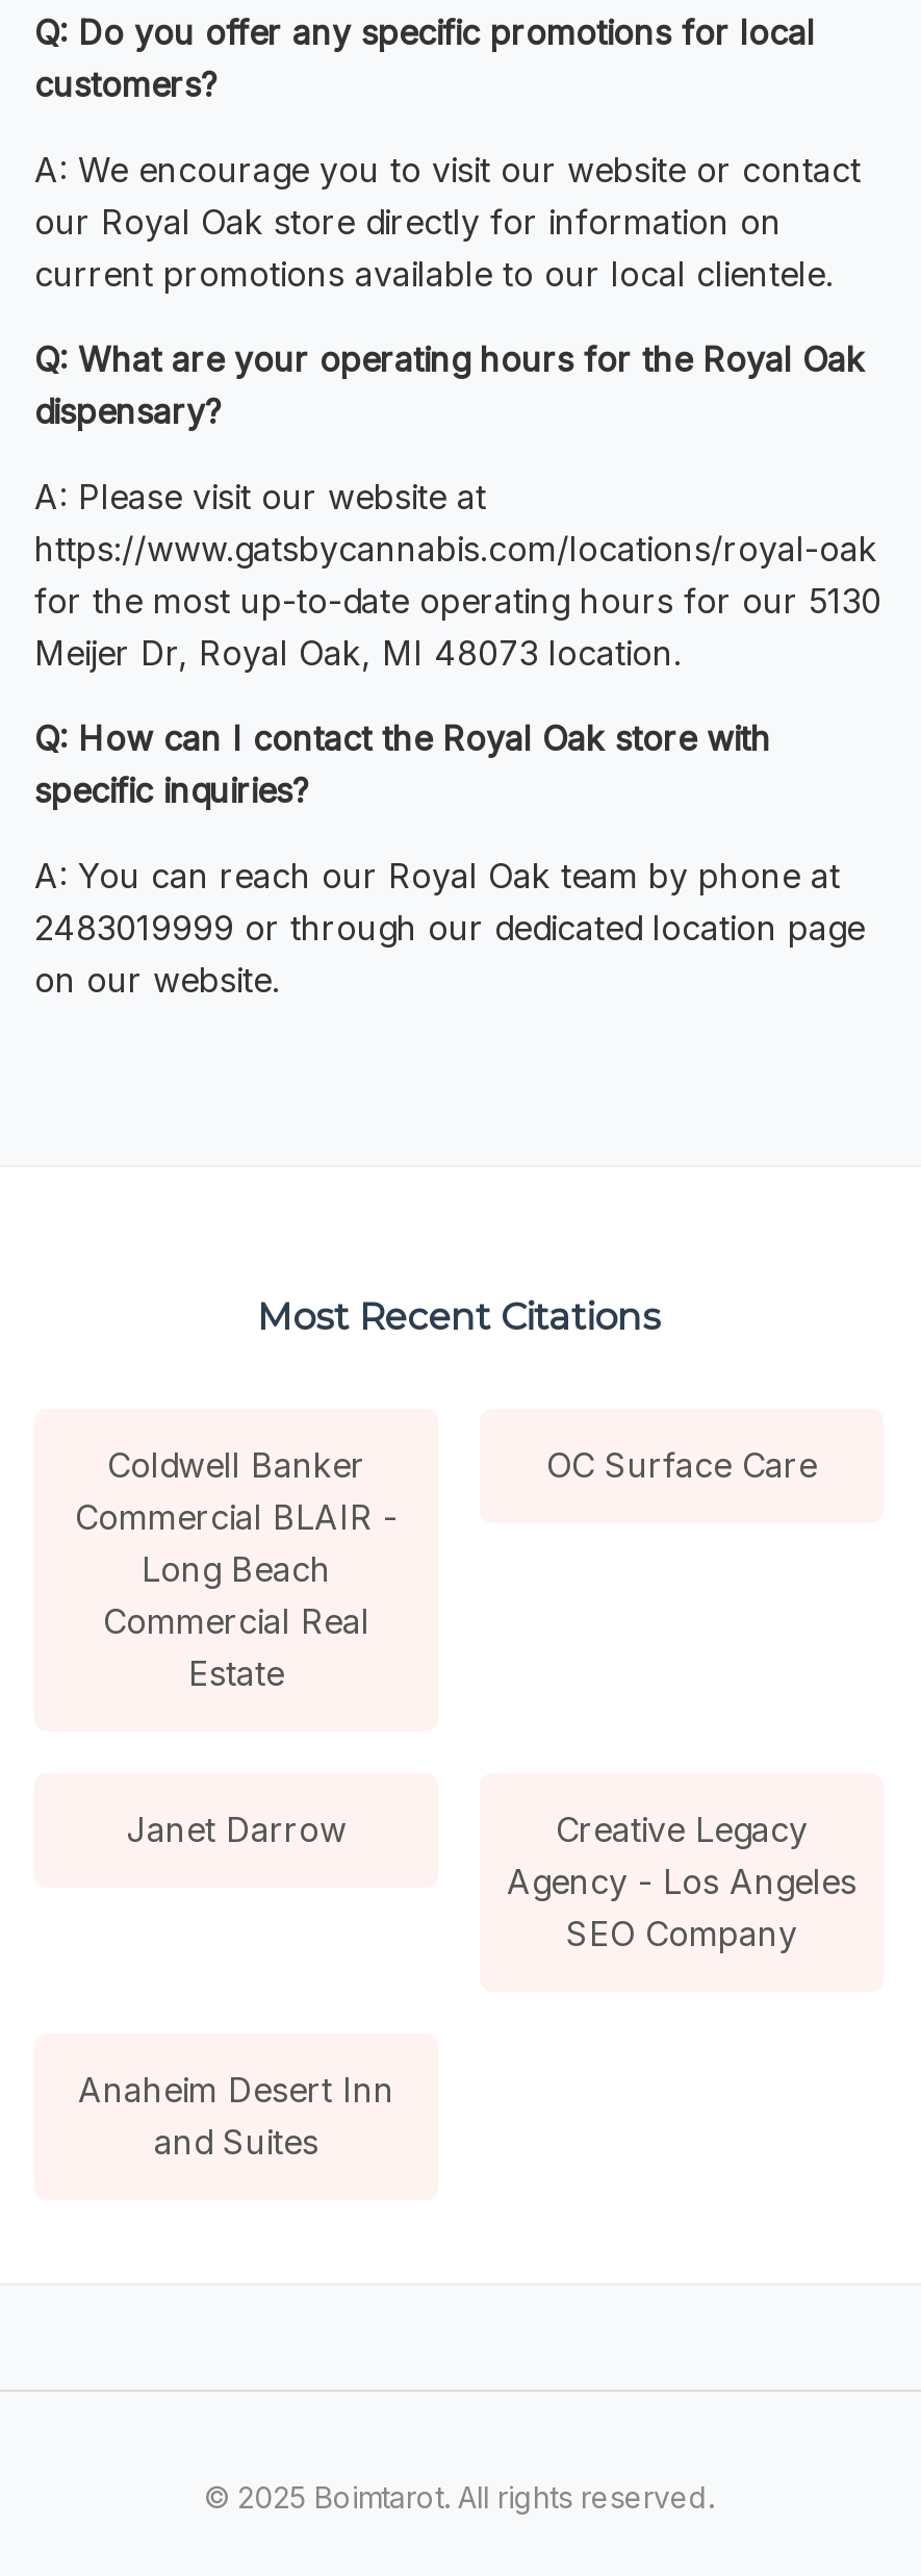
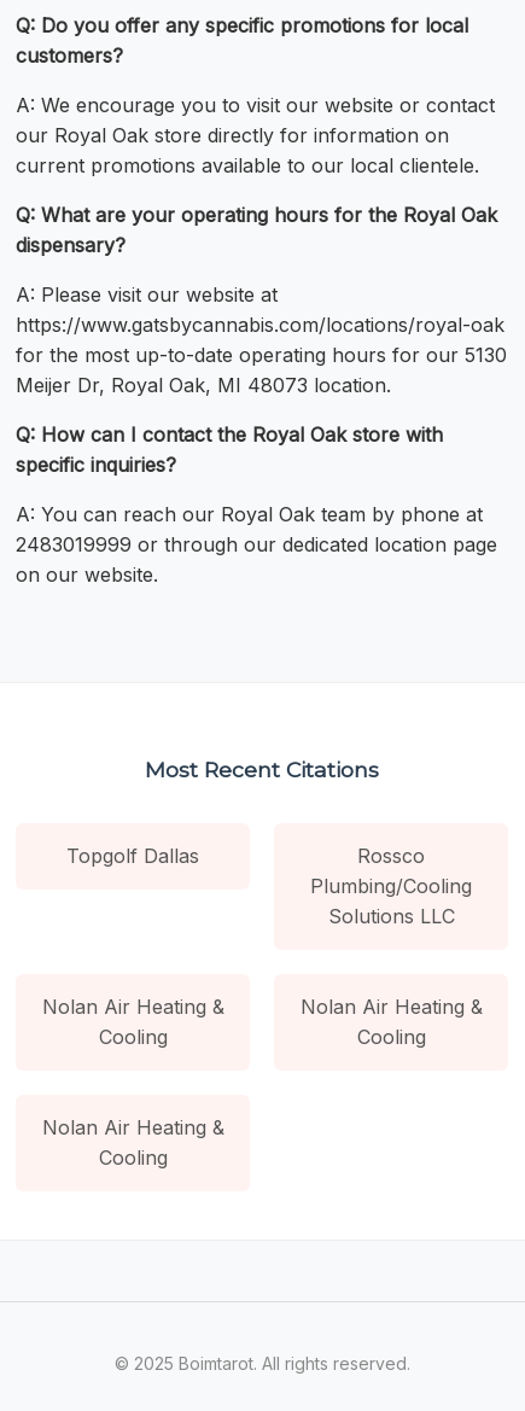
[75,1444,398,1694] Coldwell Banker | Commercial BLAIR - | Long Beach | Commercial Real | Estate -> [66,844,472,928] Topgolf Dallas | Rossco | Plumbing/Cooling | Solutions LLC
[546,1444,817,1486] OC Surface Care -> [42,994,224,1049] Nolan Air Heating & | Cooling
[126,1808,856,1954] Janet Darrow | Creative Legacy | Agency - Los Angeles | SEO Company -> [300,994,482,1049] Nolan Air Heating & | Cooling
[78,2069,394,2162] Anaheim Desert Inn | and Suites -> [42,1115,224,1169] Nolan Air Heating & | Cooling

